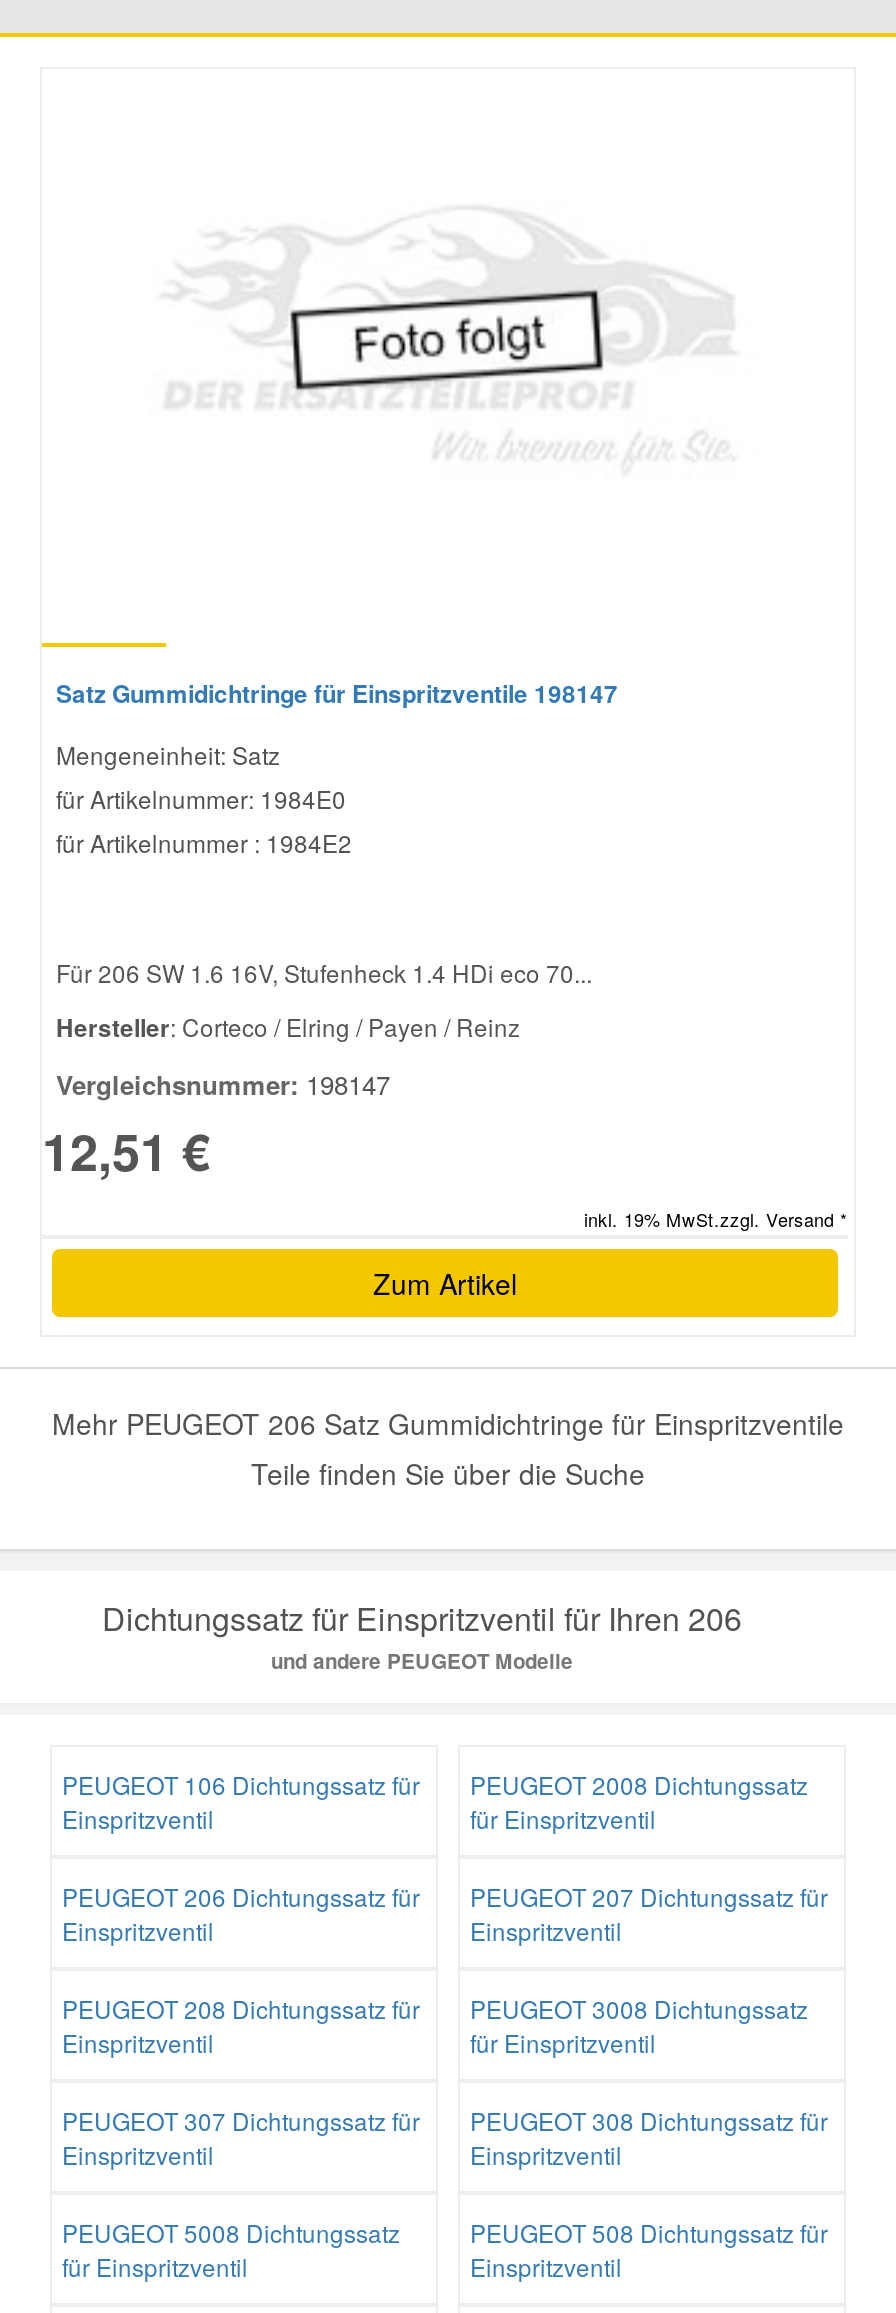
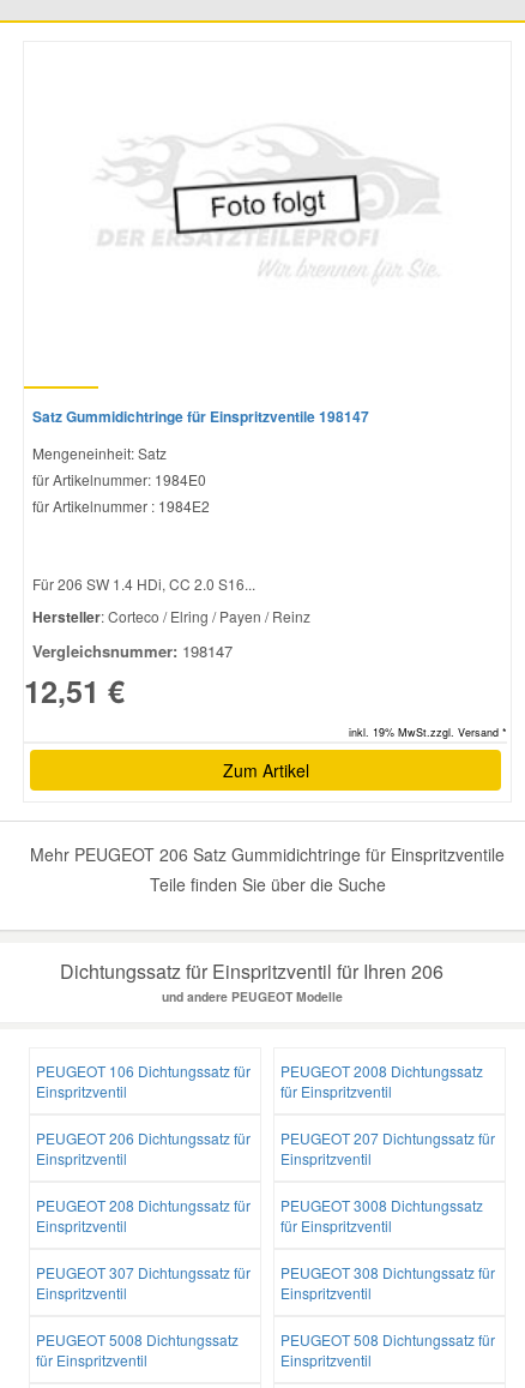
[56,955,592,989] Für 206 SW 1.6 16V, Stufenheck 1.4 HDi eco 70... -> [32,573,255,594] Für 206 SW 1.4 HDi, CC 2.0 S16...

